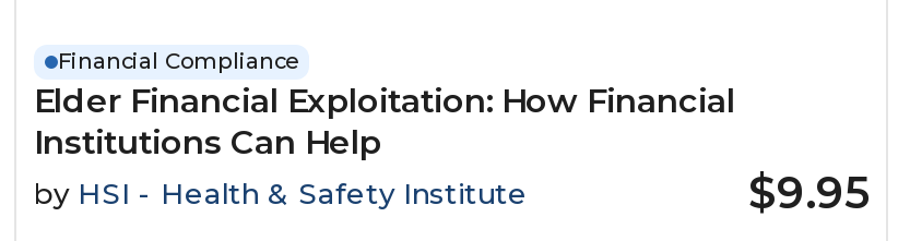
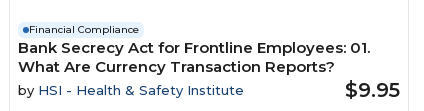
[34,80,735,162] Elder Financial Exploitation: How Financial | Institutions Can Help -> [18,38,370,76] Bank Secrecy Act for Frontline Employees: 01. | What Are Currency Transaction Reports?

